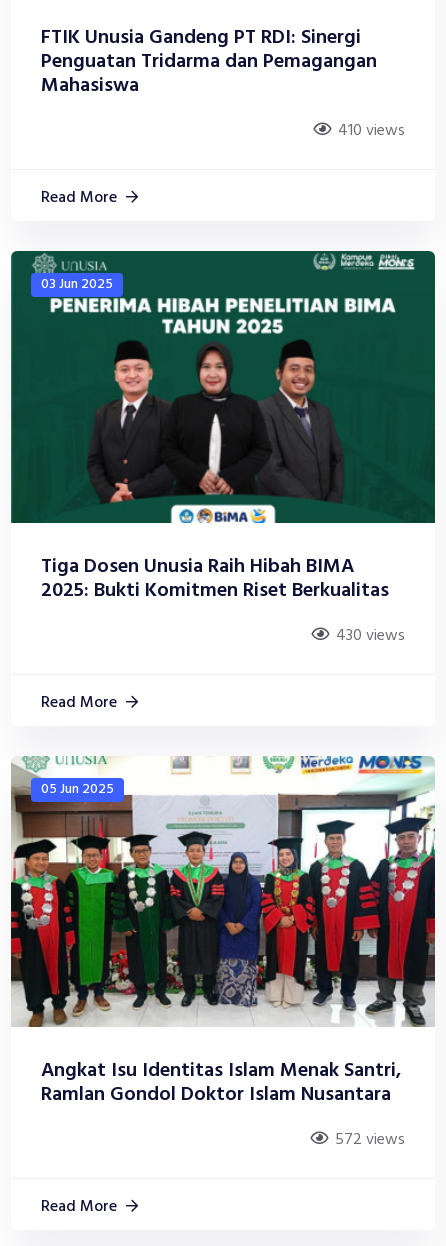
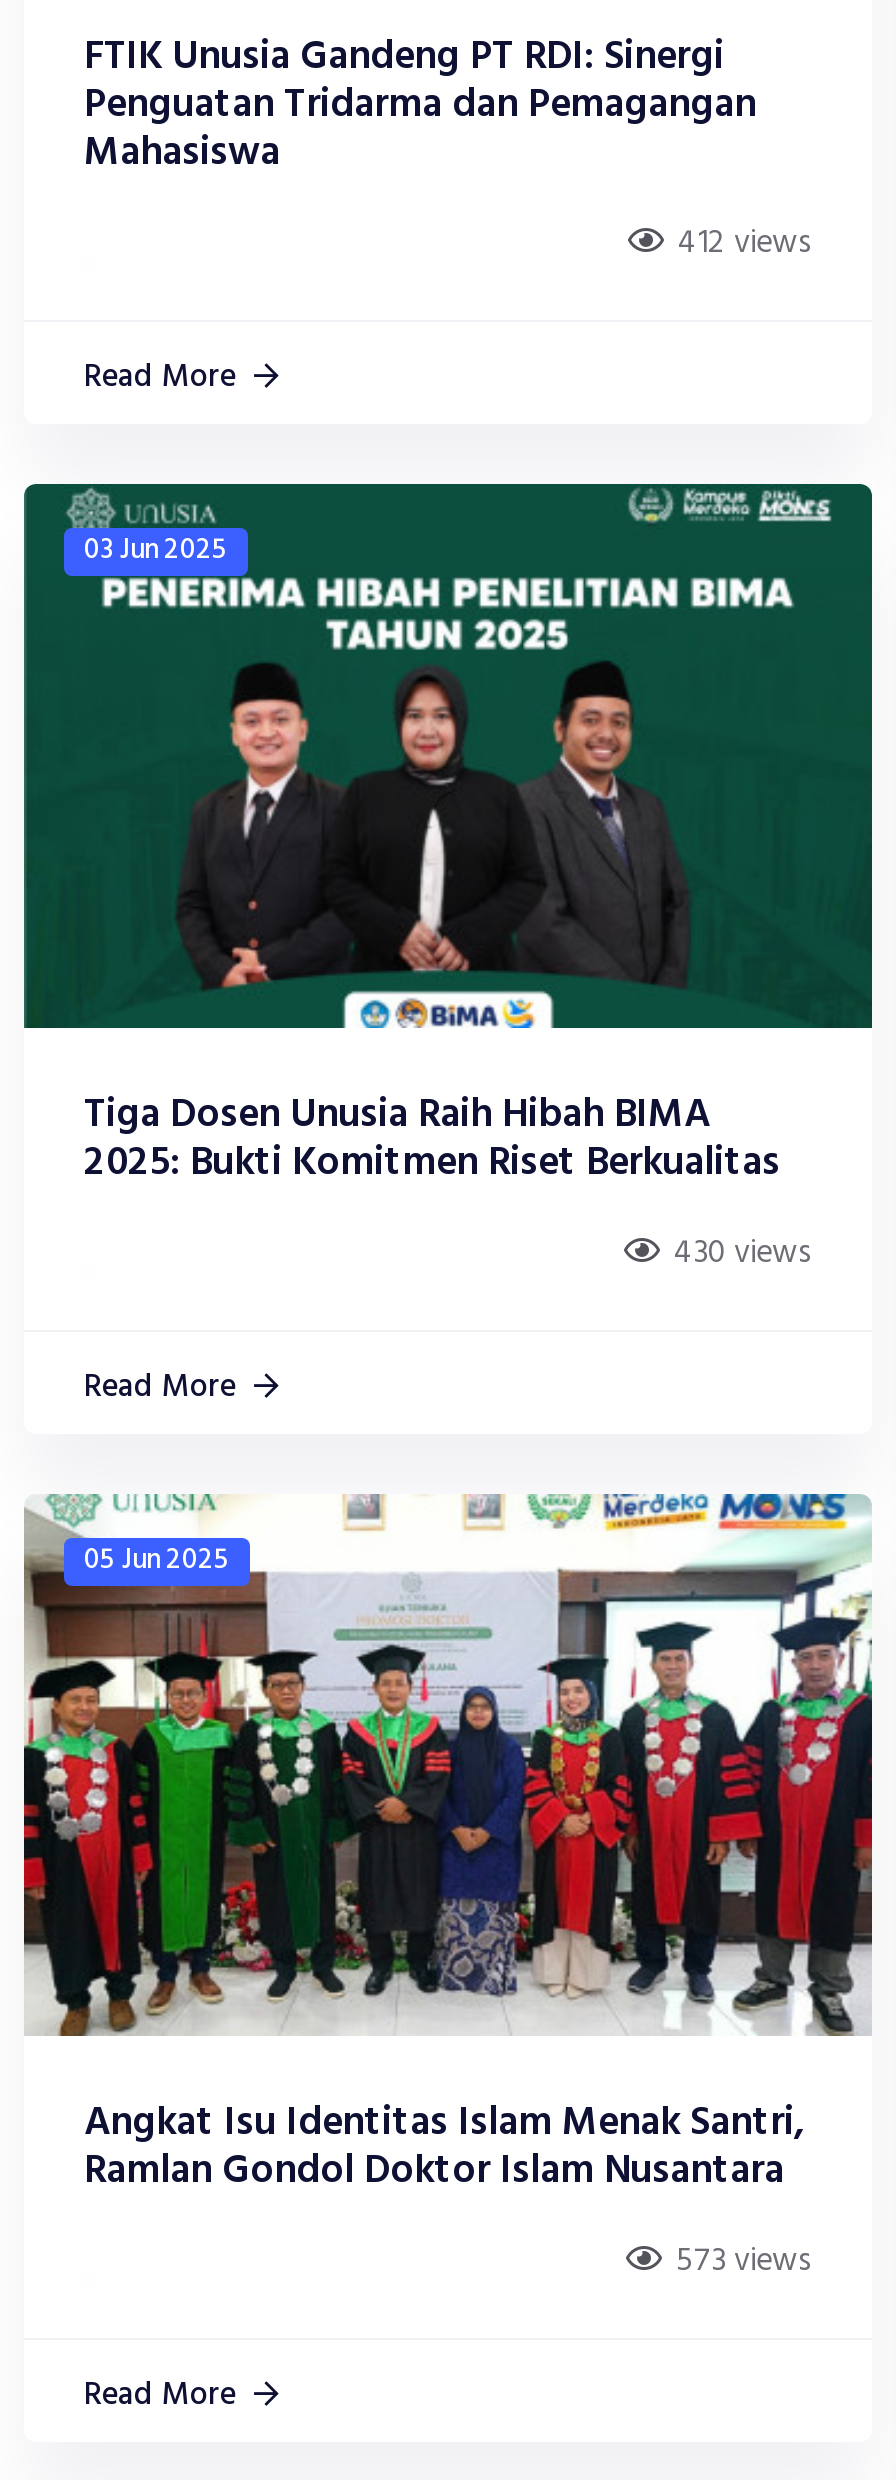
[338,118,405,144] 410 views -> [678,218,812,270] 412 views
[335,1127,405,1153] 572 views -> [676,2236,812,2288] 573 views

